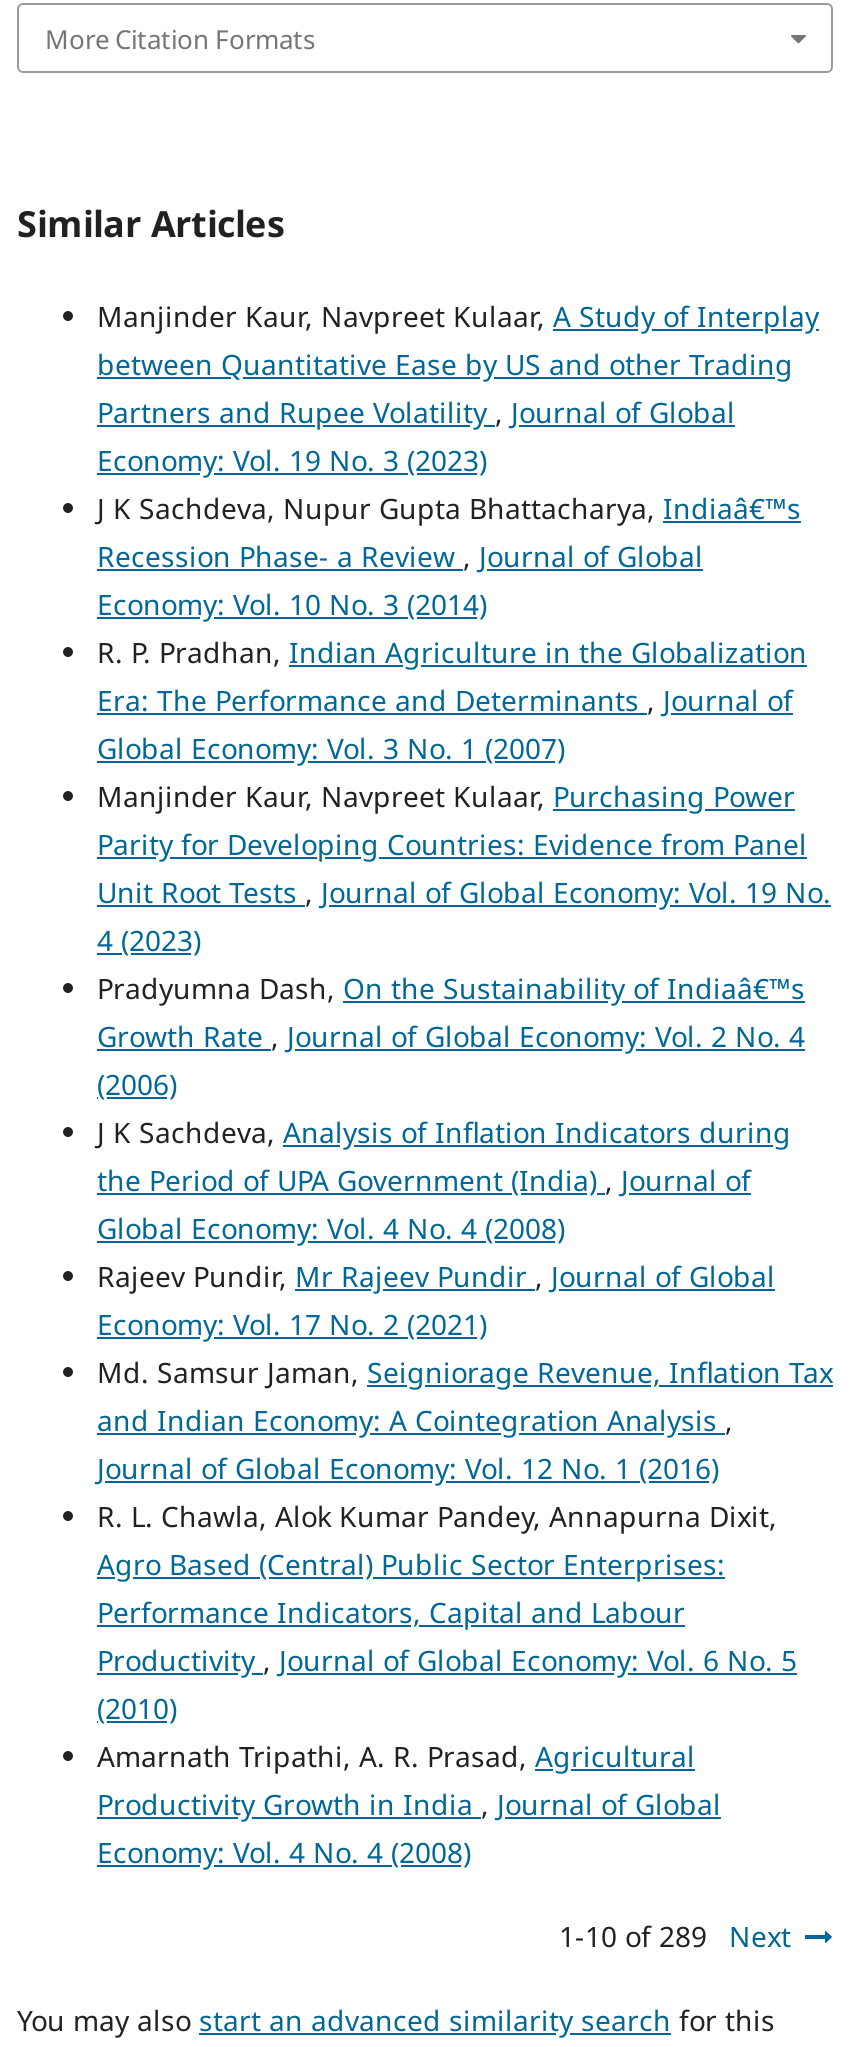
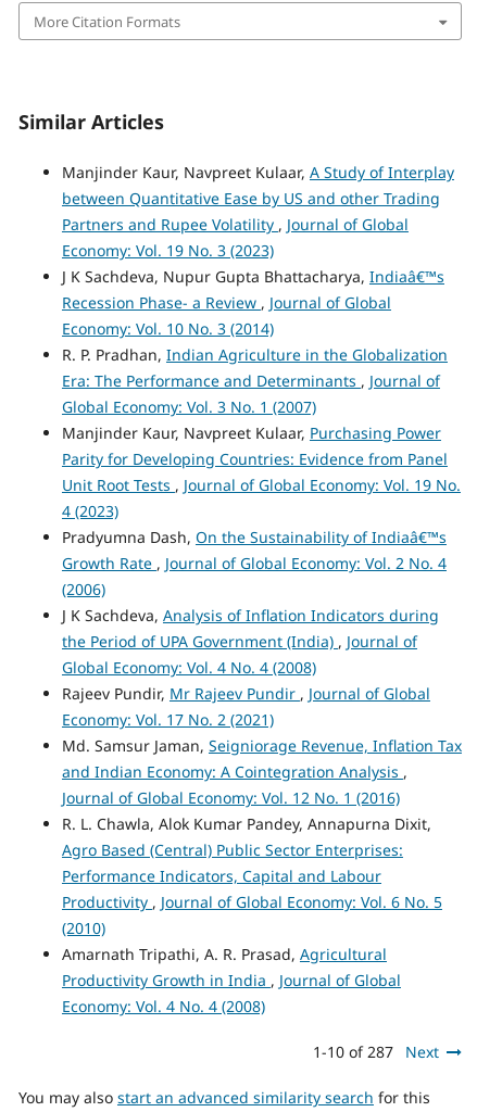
[559,1917,791,1955] 1-10 of 289 Next -> [313,1041,439,1062] 1-10 of 287 Next

